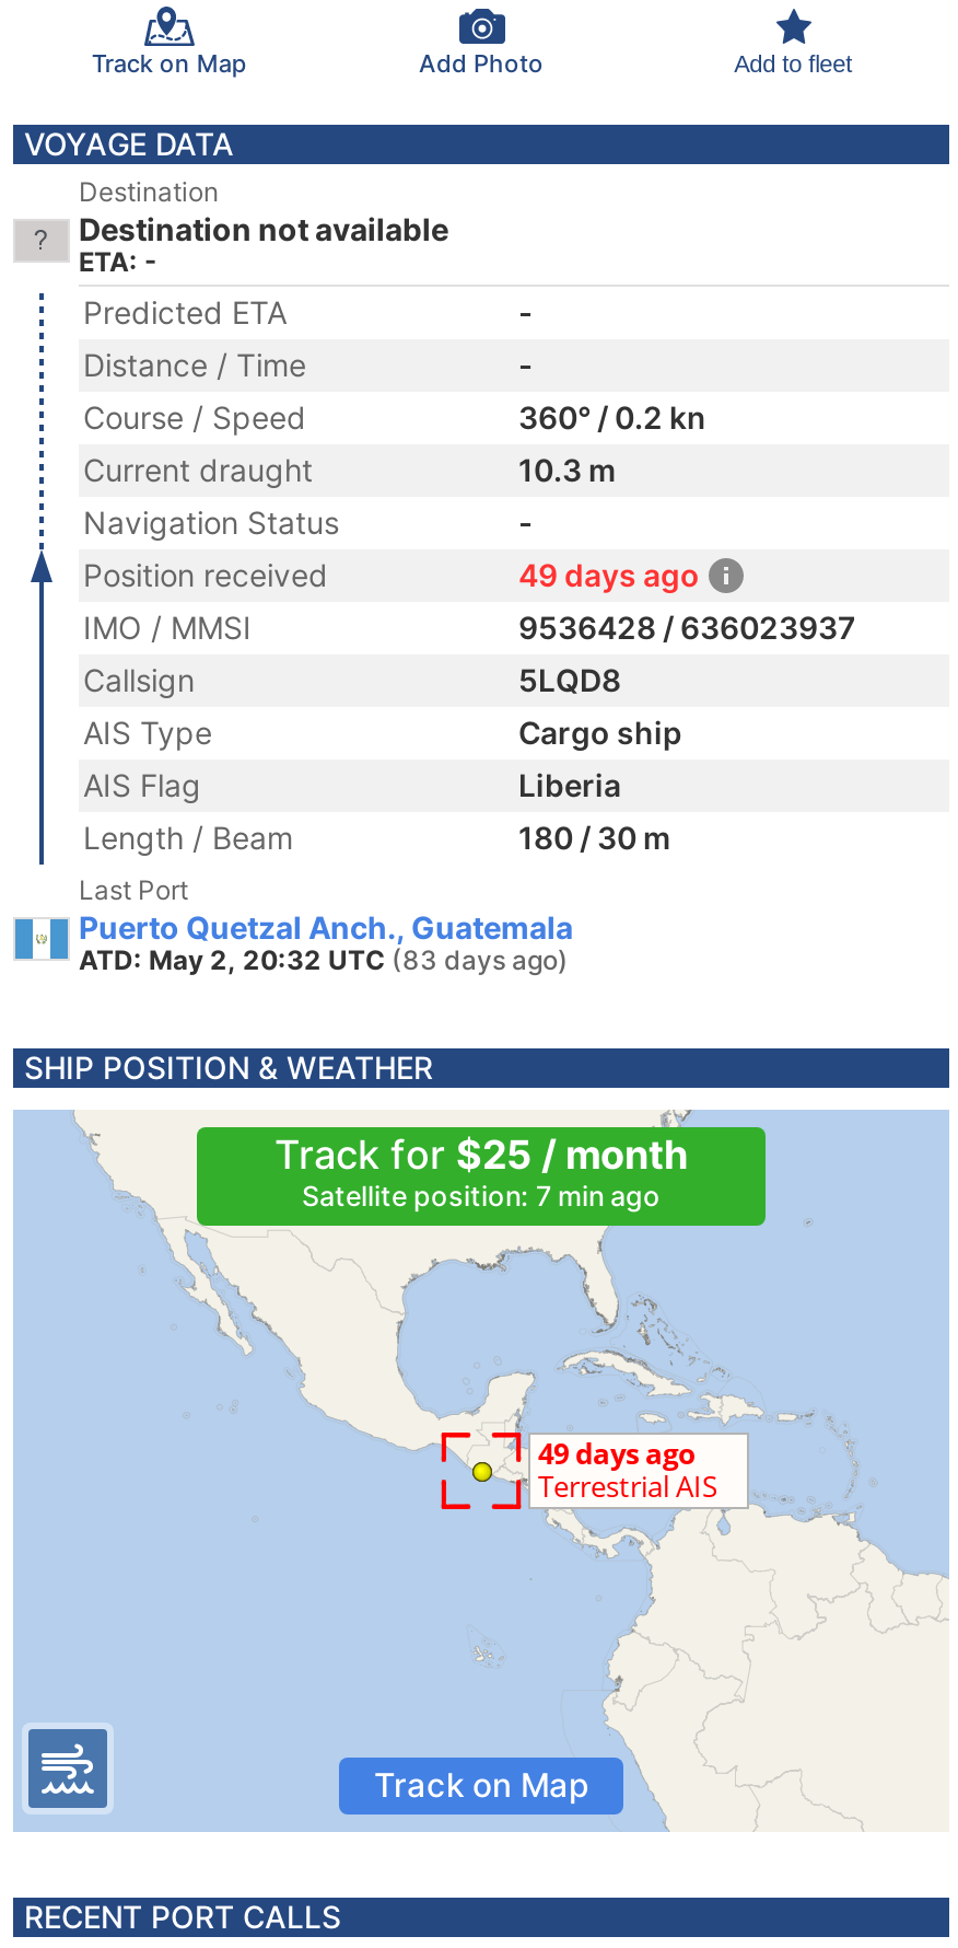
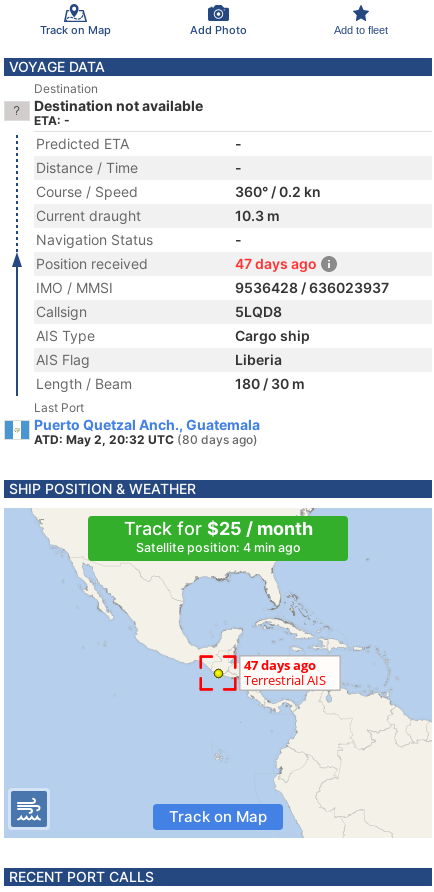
[518,556,700,593] 49 days ago -> [235,255,317,272] 47 days ago
[79,943,569,976] ATD: May 2, 20:32 UTC (83 days ago) -> [34,432,258,447] ATD: May 2, 20:32 UTC (80 days ago)
[302,1180,661,1213] Satellite position: 7 min ago -> [135,540,300,555] Satellite position: 4 min ago

